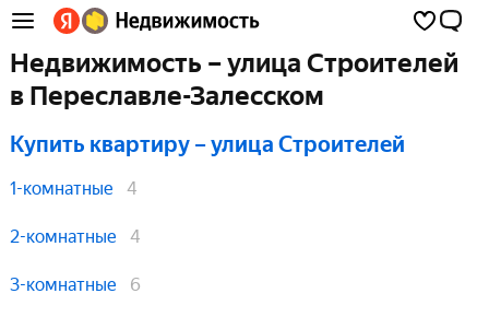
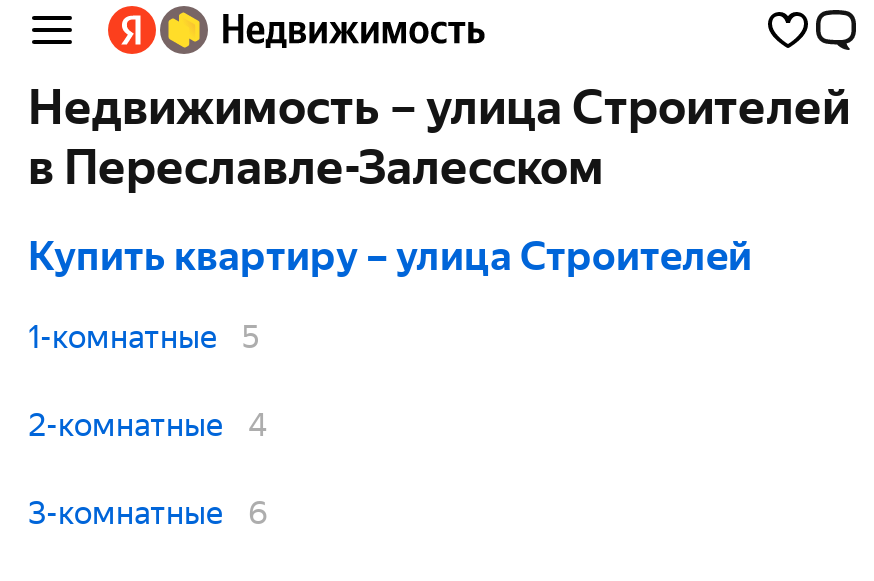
[10,178,138,199] 1-комнатные 4 -> [28,318,260,356] 1-комнатные 5

